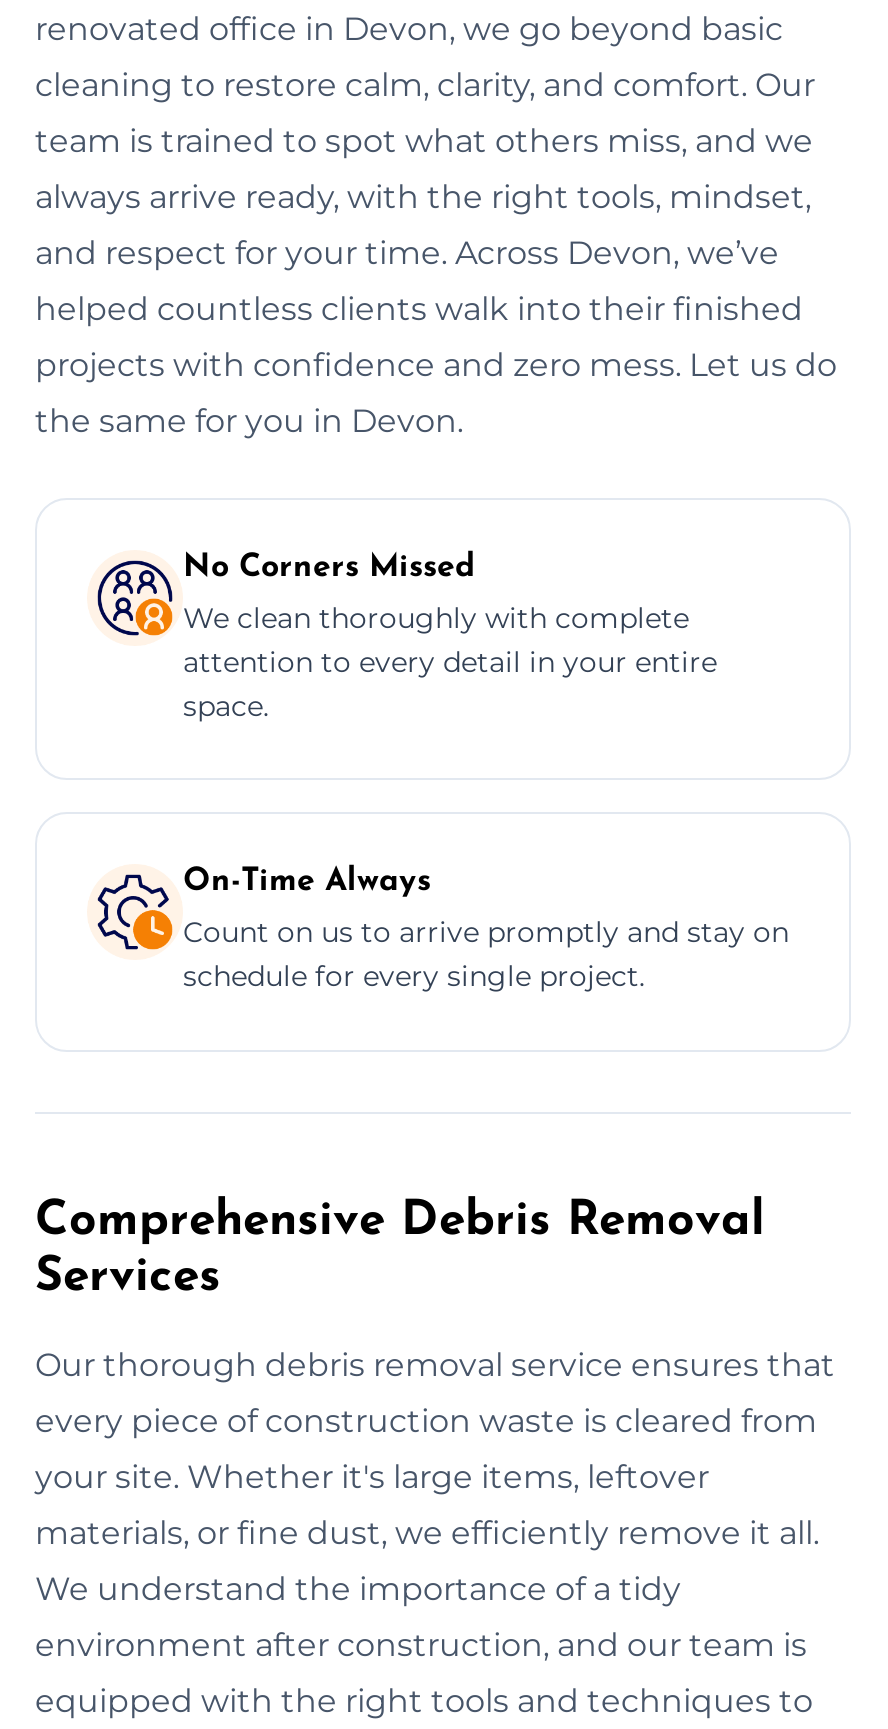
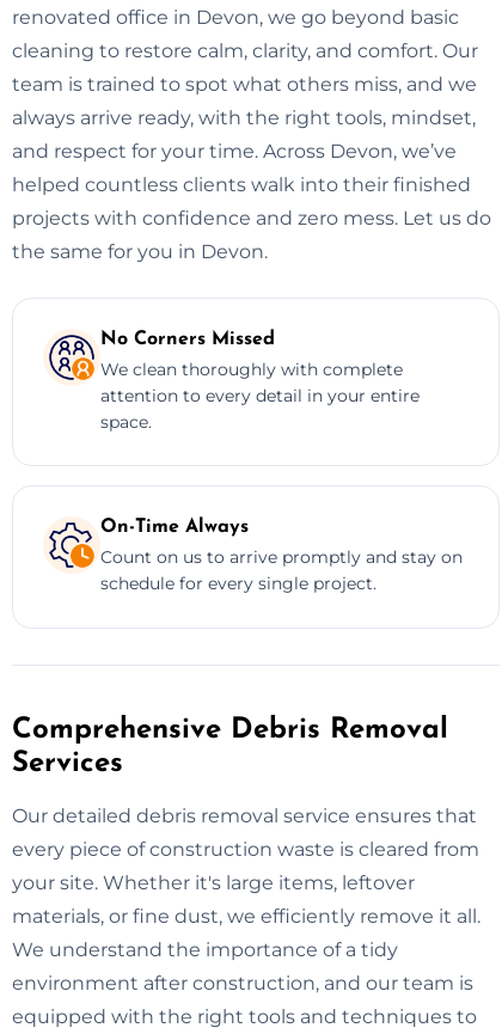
[35,1345,835,1383] Our thorough debris removal service ensures that -> [12,804,477,827] Our detailed debris removal service ensures that

